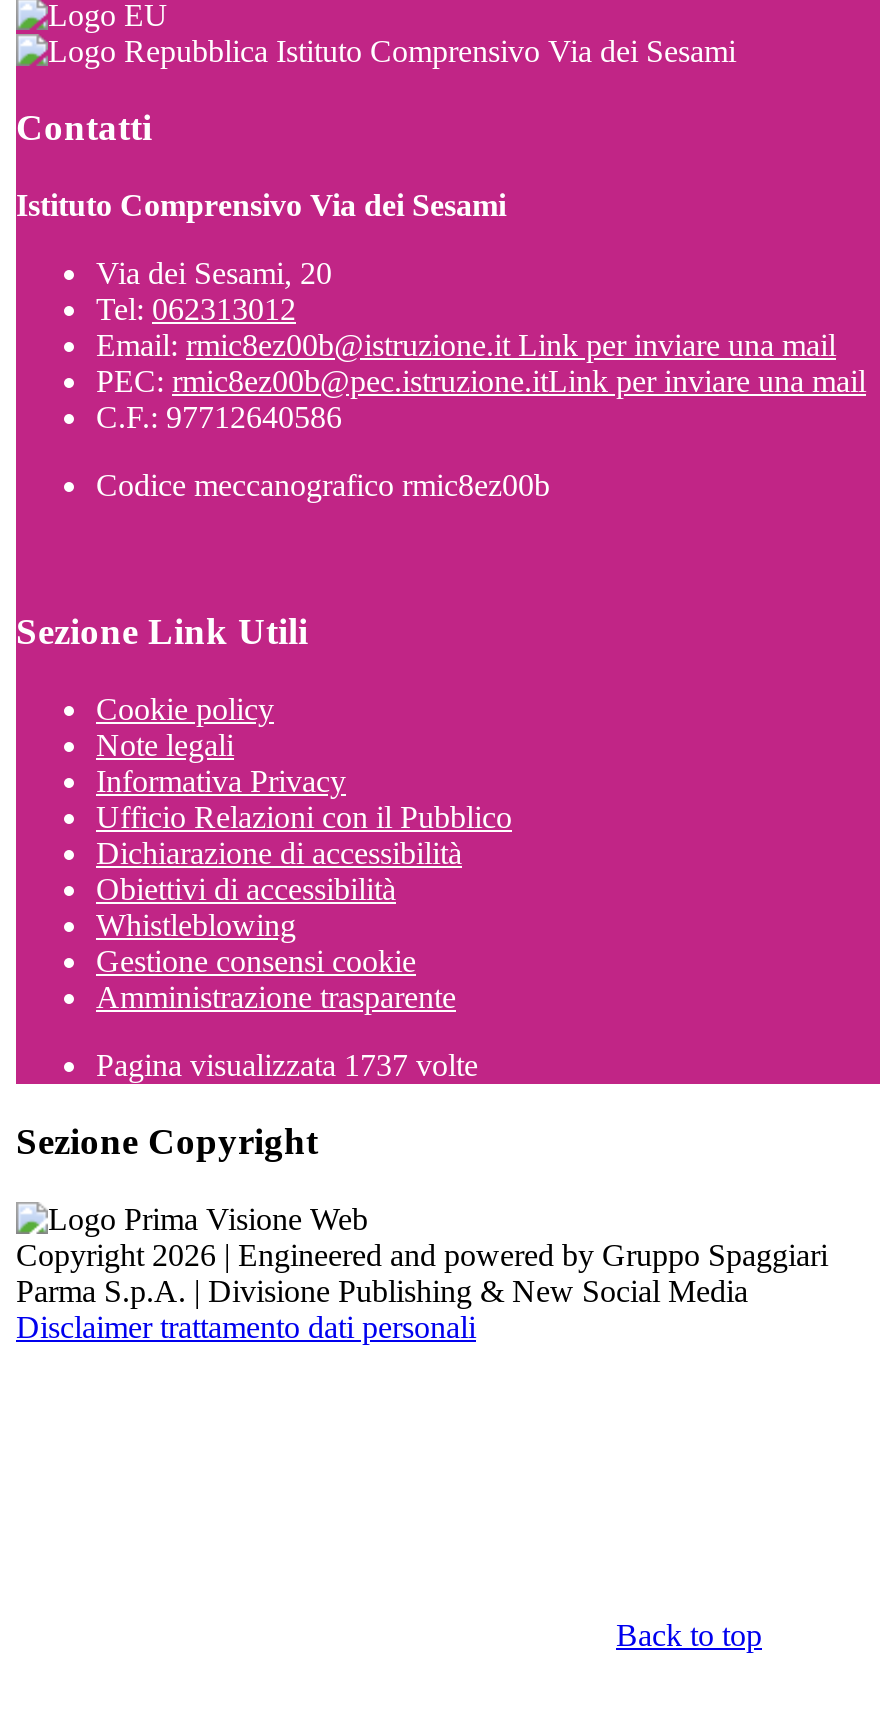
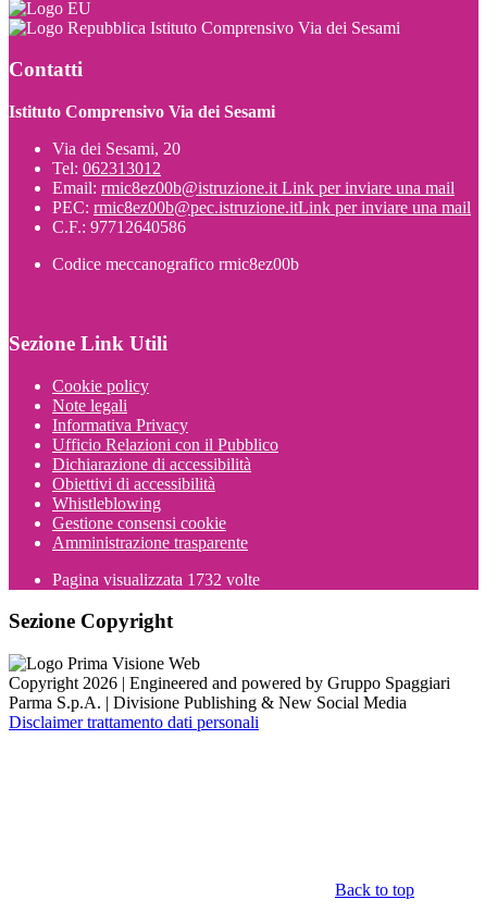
[96,1047,478,1081] Pagina visualizzata 1737 volte -> [52,570,260,588] Pagina visualizzata 1732 volte

